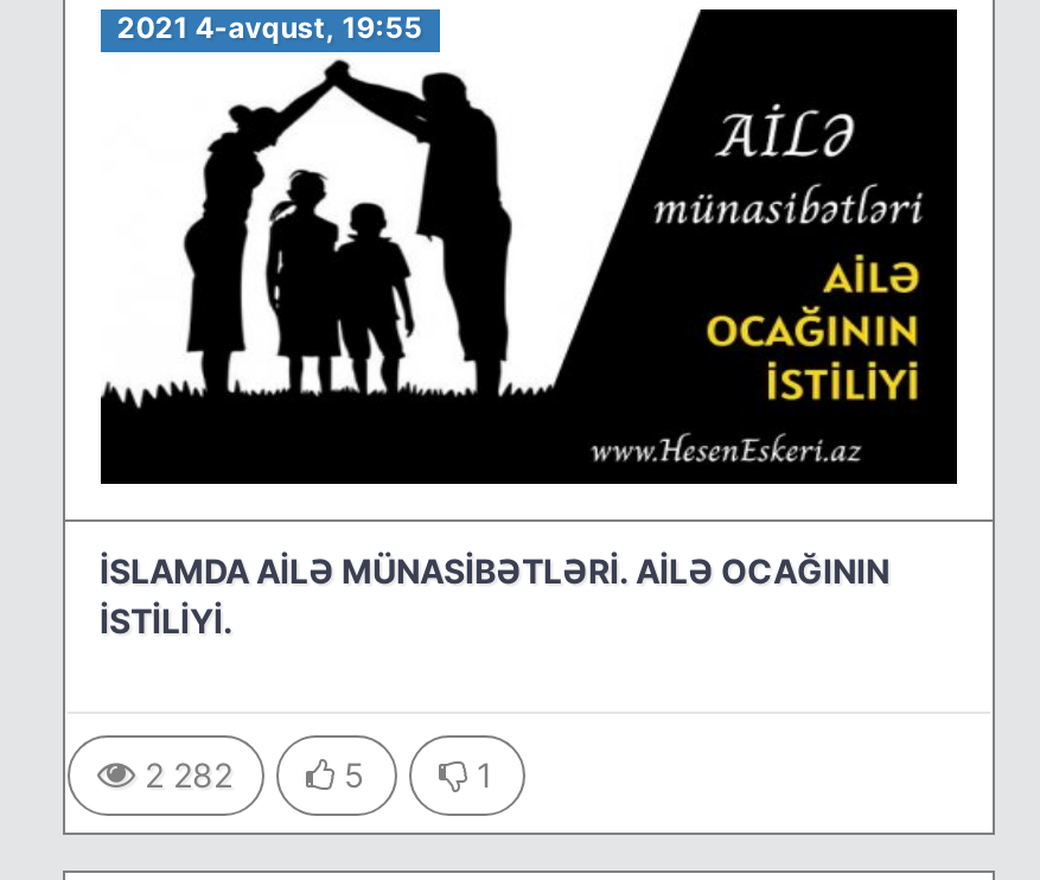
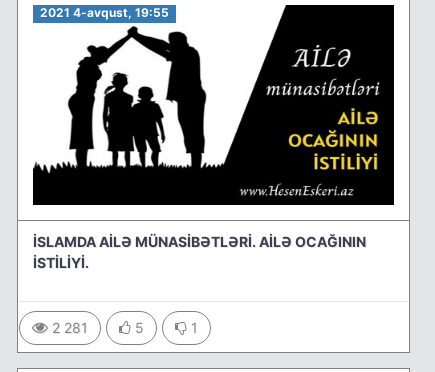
[135,754,232,795] 2 282 -> [47,319,87,336] 2 281

